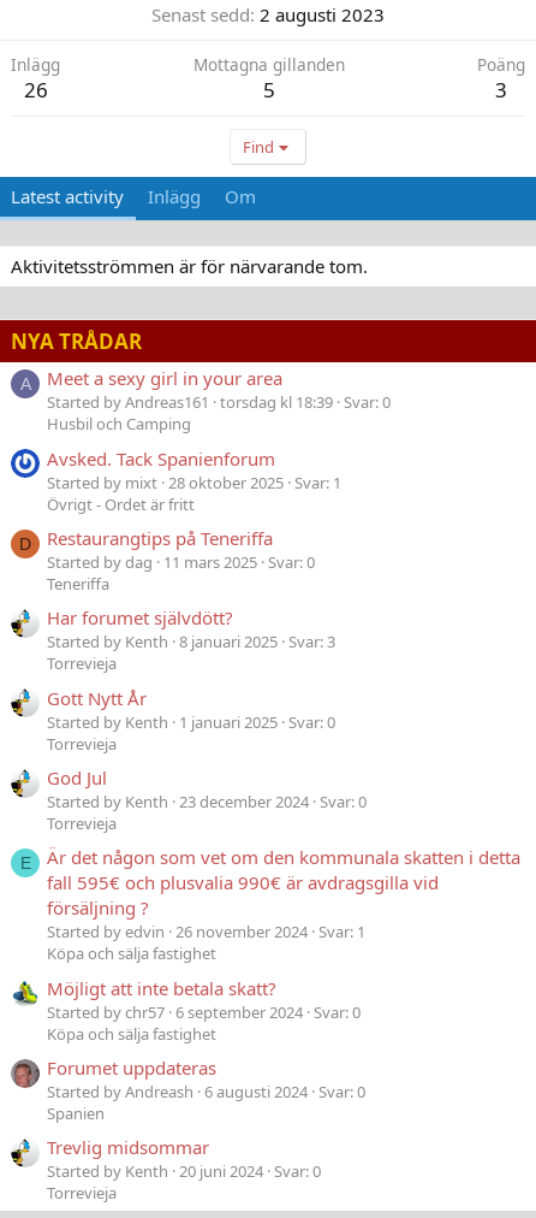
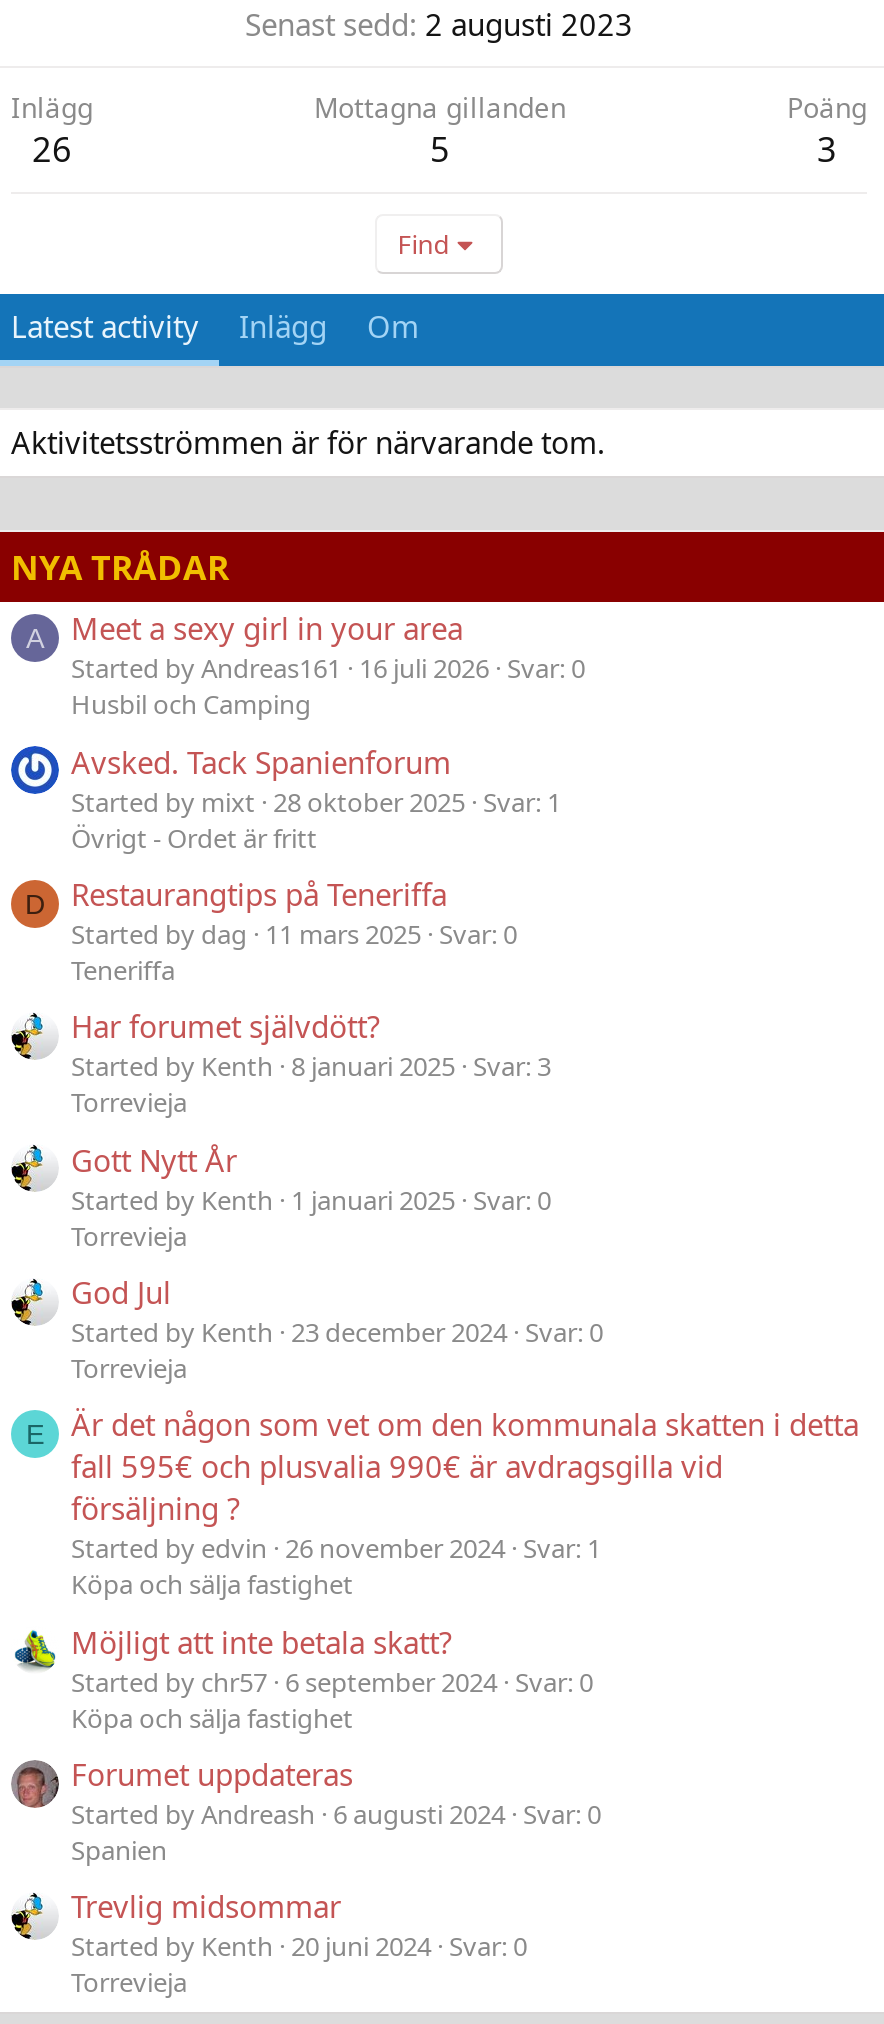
[47,392,391,413] Started by Andreas161 torsdag kl 18:39 Svar: 0 -> [71,651,585,687] Started by Andreas161 16 juli 2026 Svar: 0

